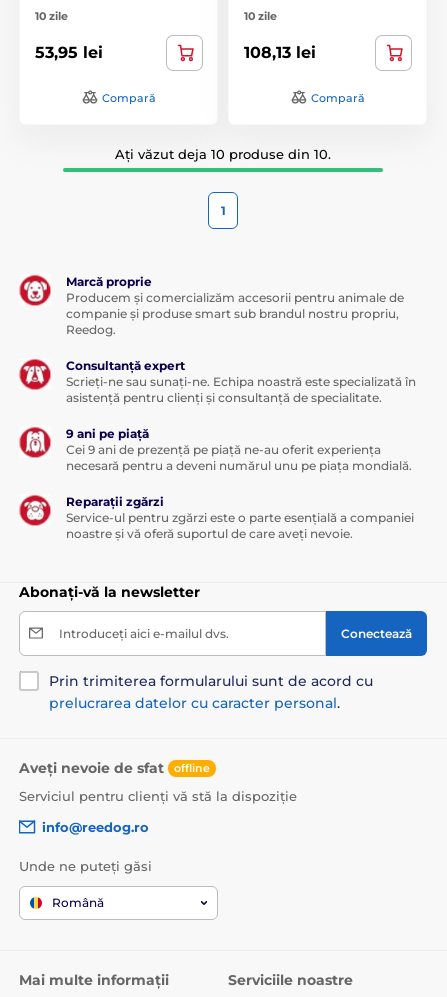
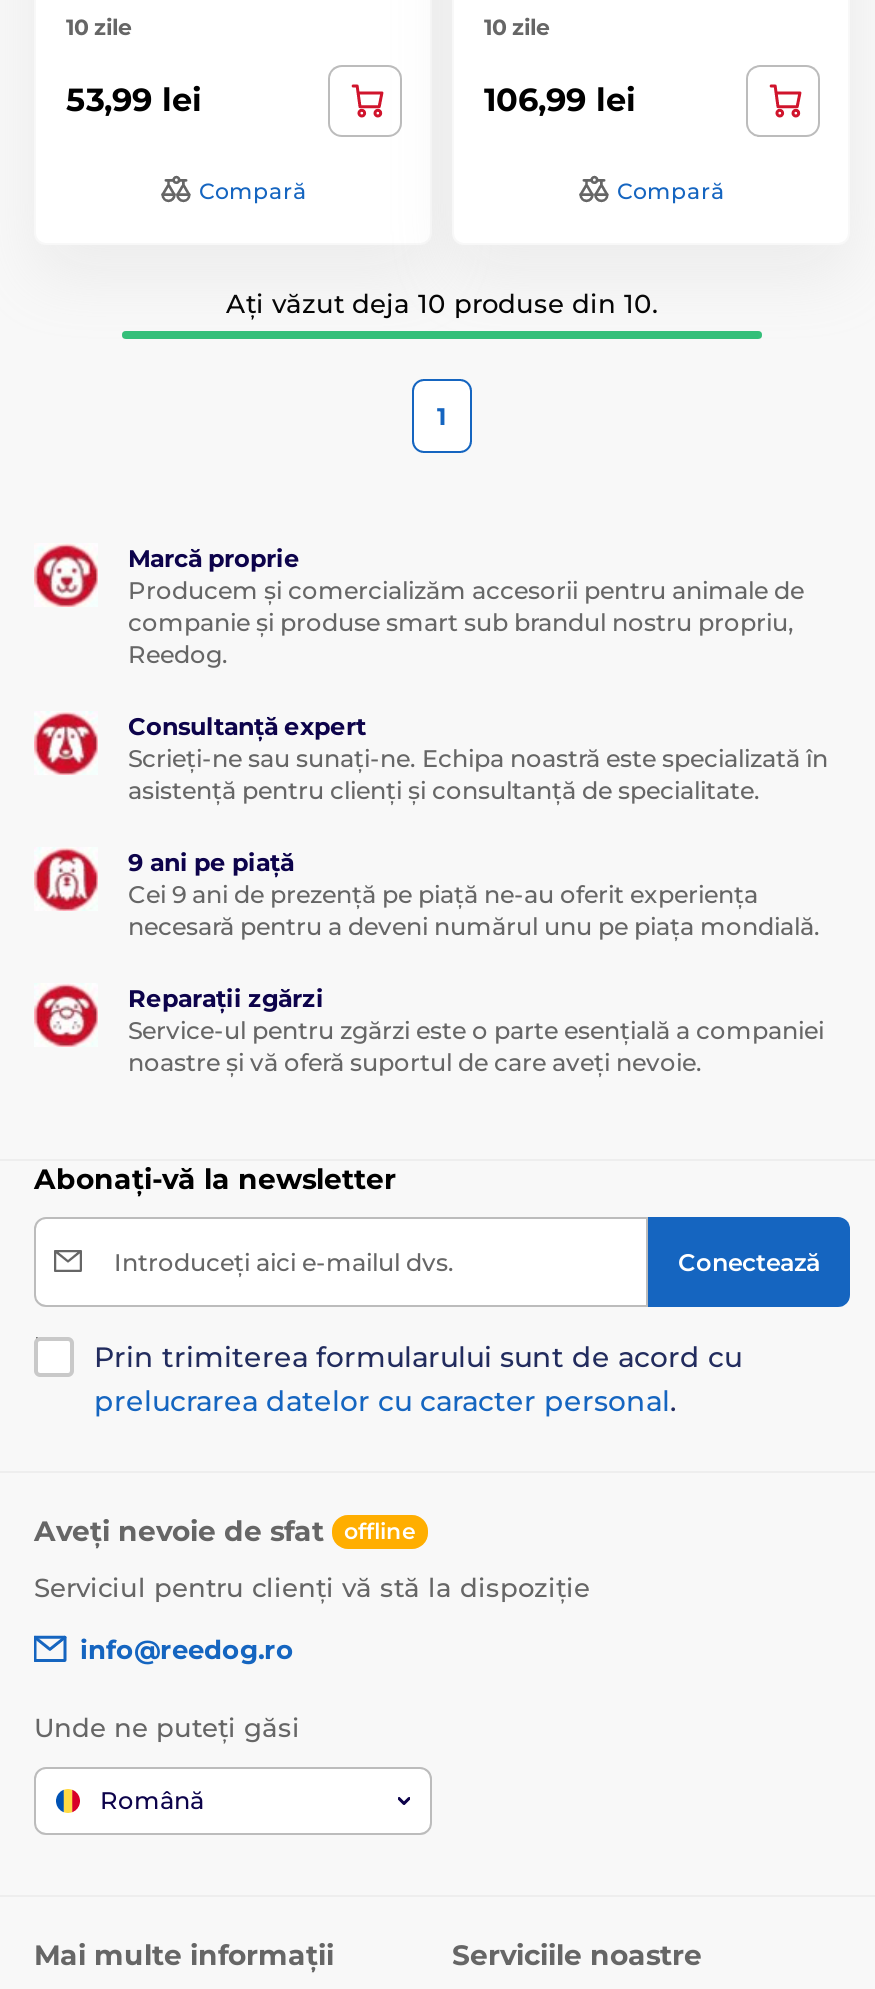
[35,43,103,62] 53,95 lei -> [66,81,202,119] 53,99 lei
[244,43,316,62] 108,13 lei -> [484,81,636,119] 106,99 lei

